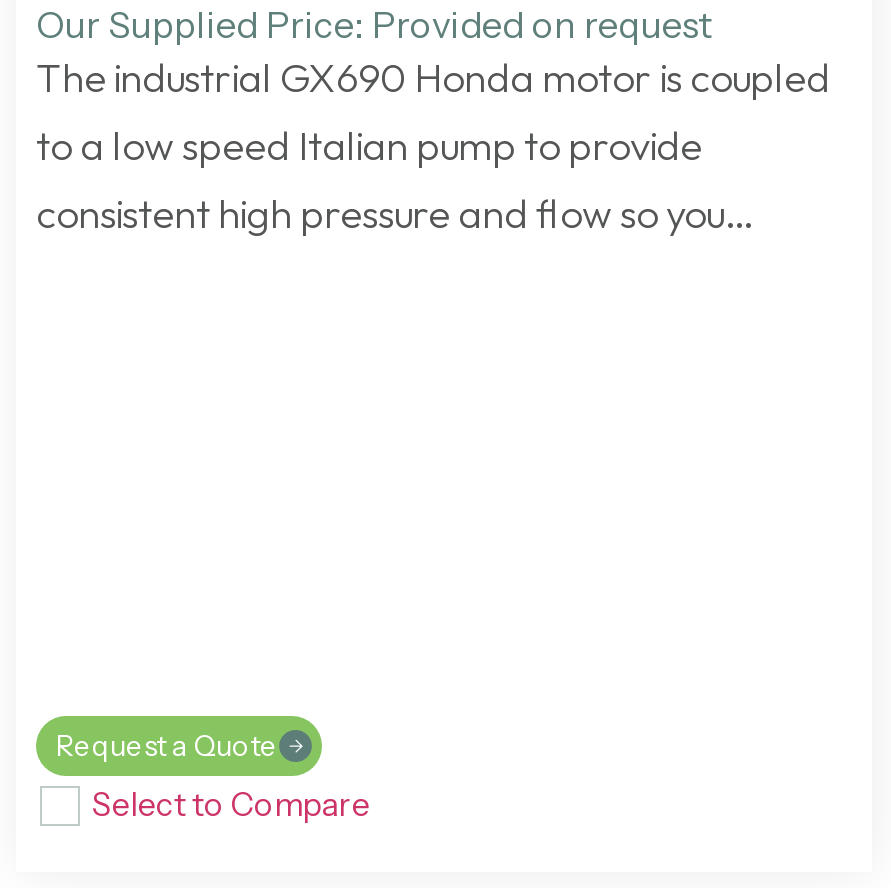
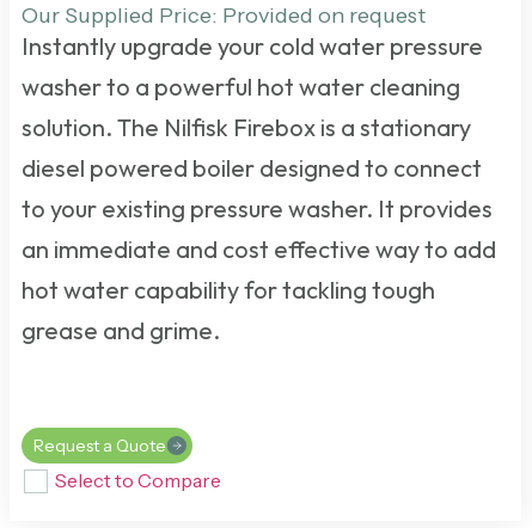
[36,52,830,238] The industrial GX690 Honda motor is coupled | to a low speed Italian pump to provide | consistent high pressure and flow so you… -> [22,31,496,345] Instantly upgrade your cold water pressure | washer to a powerful hot water cleaning | solution. The Nilfisk Firebox is a stationary | diesel powered boiler designed to connect | to your existing pressure washer. It provides | an immediate and cost effective way to add | hot water capability for tackling tough | grease and grime.

